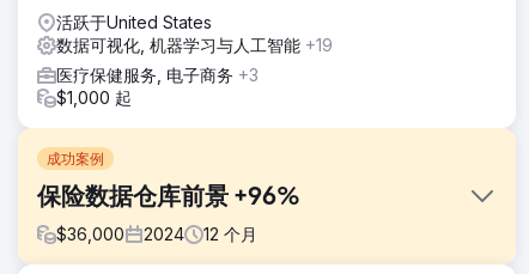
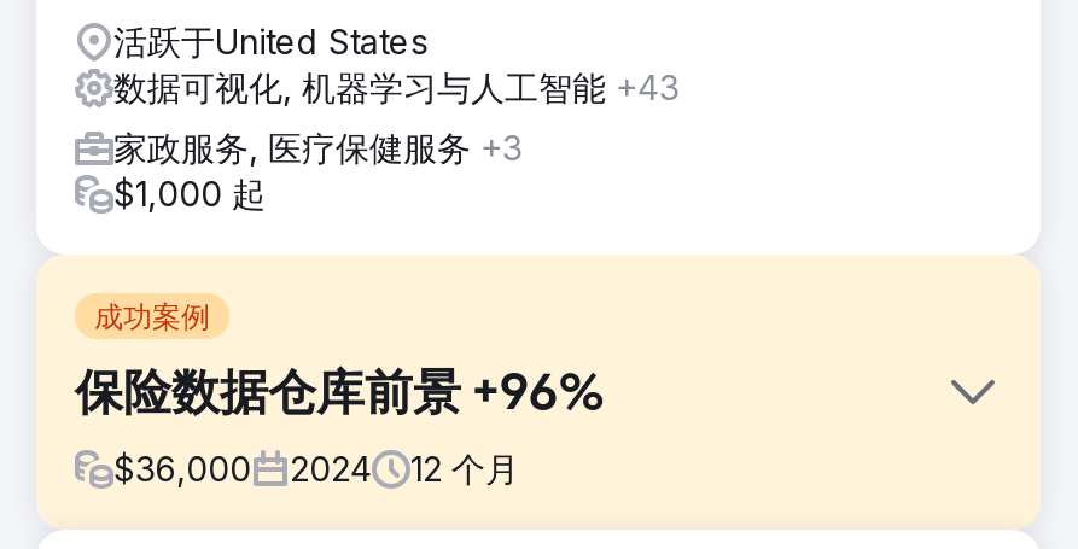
[56,35,333,55] 数据可视化, 机器学习与人工智能+19 -> [113,66,678,107] 数据可视化, 机器学习与人工智能+43
[56,65,259,85] 医疗保健服务, 电子商务+3 -> [113,127,521,168] 家政服务, 医疗保健服务+3

